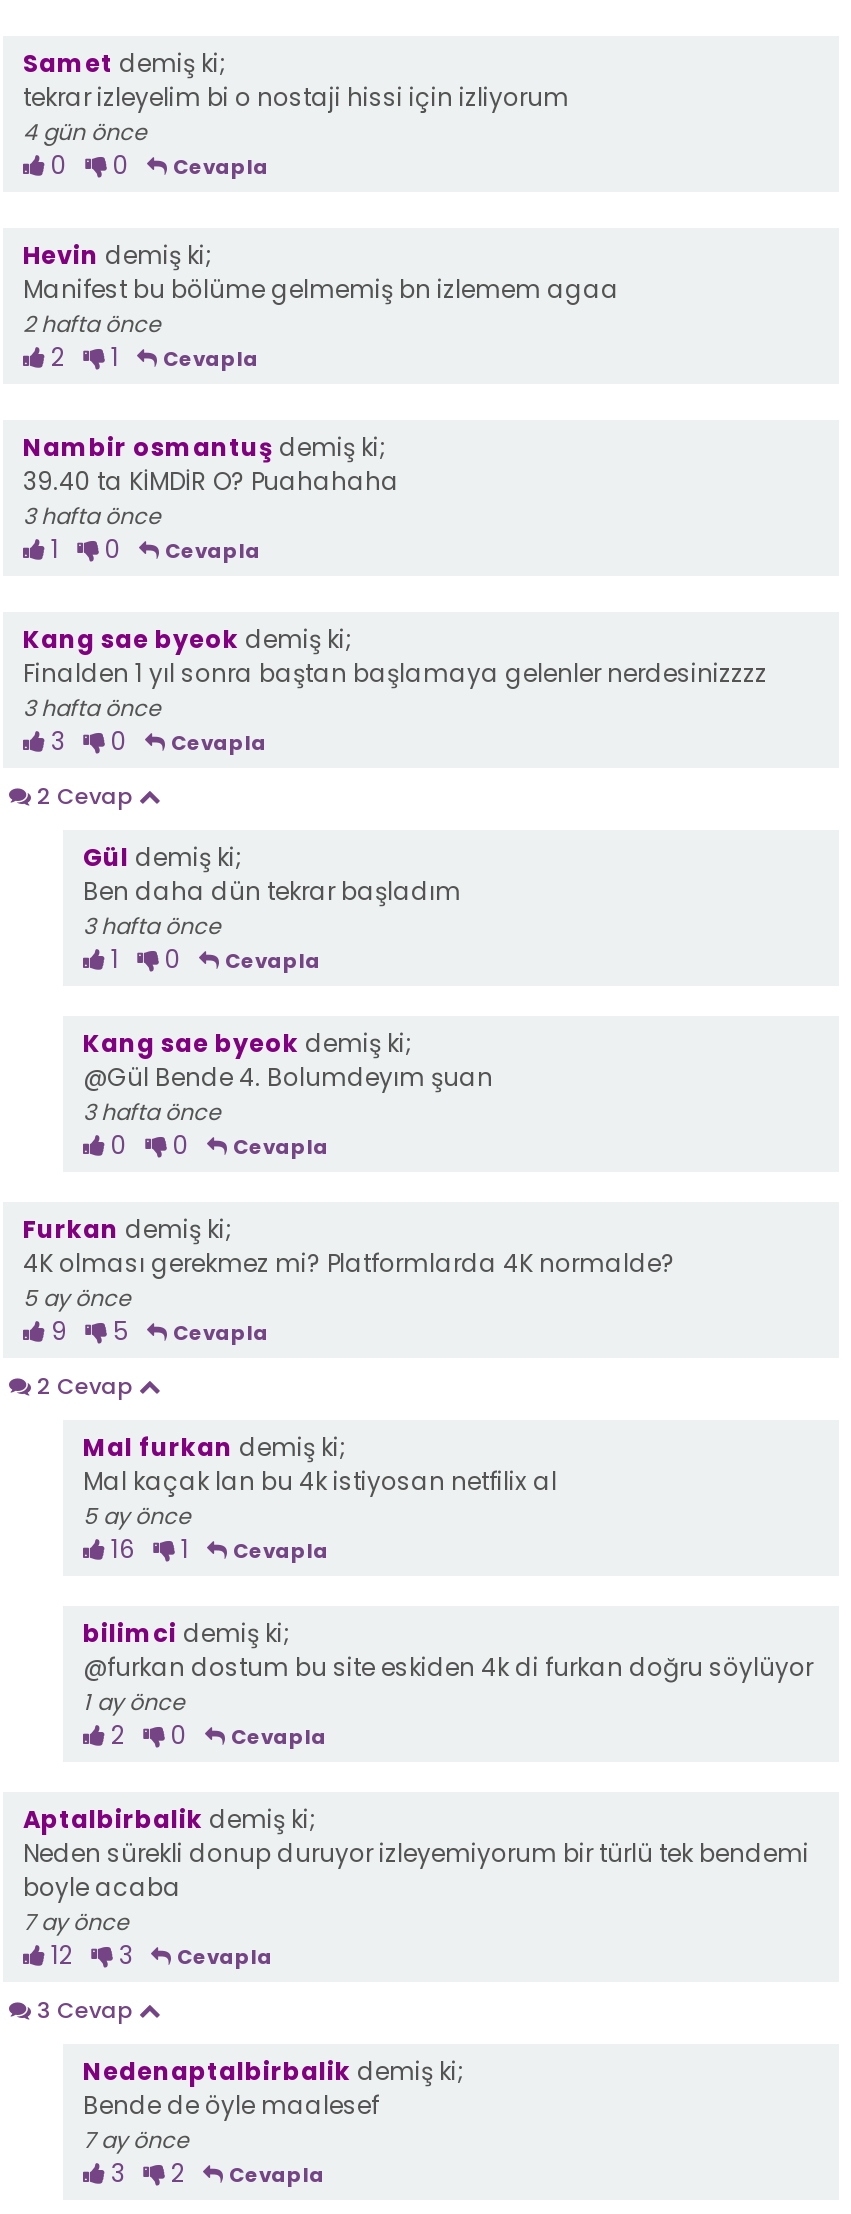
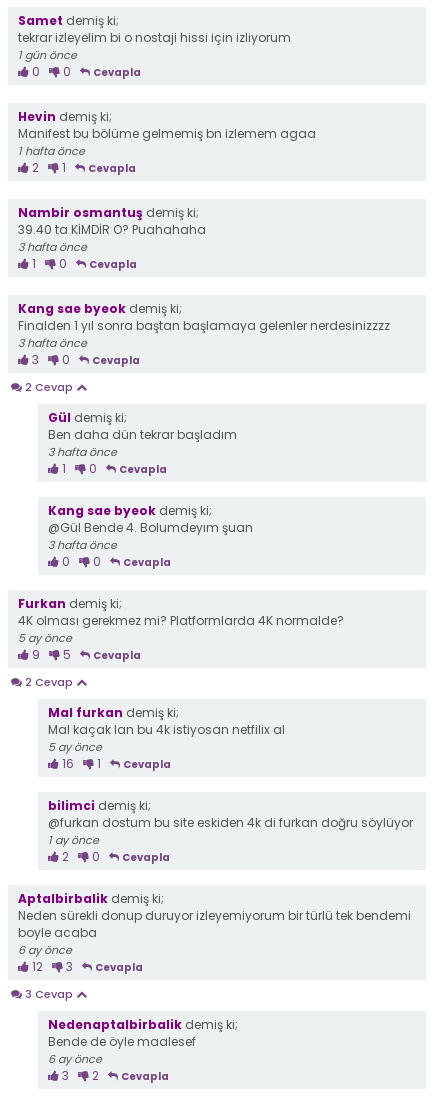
[23,116,147,148] 4 gün önce -> [18,47,77,63] 1 gün önce
[23,308,161,340] 2 hafta önce -> [18,143,85,159] 1 hafta önce
[23,1906,129,1938] 7 ay önce -> [18,942,72,958] 6 ay önce
[83,2124,189,2156] 7 ay önce -> [48,1051,102,1067] 6 ay önce

